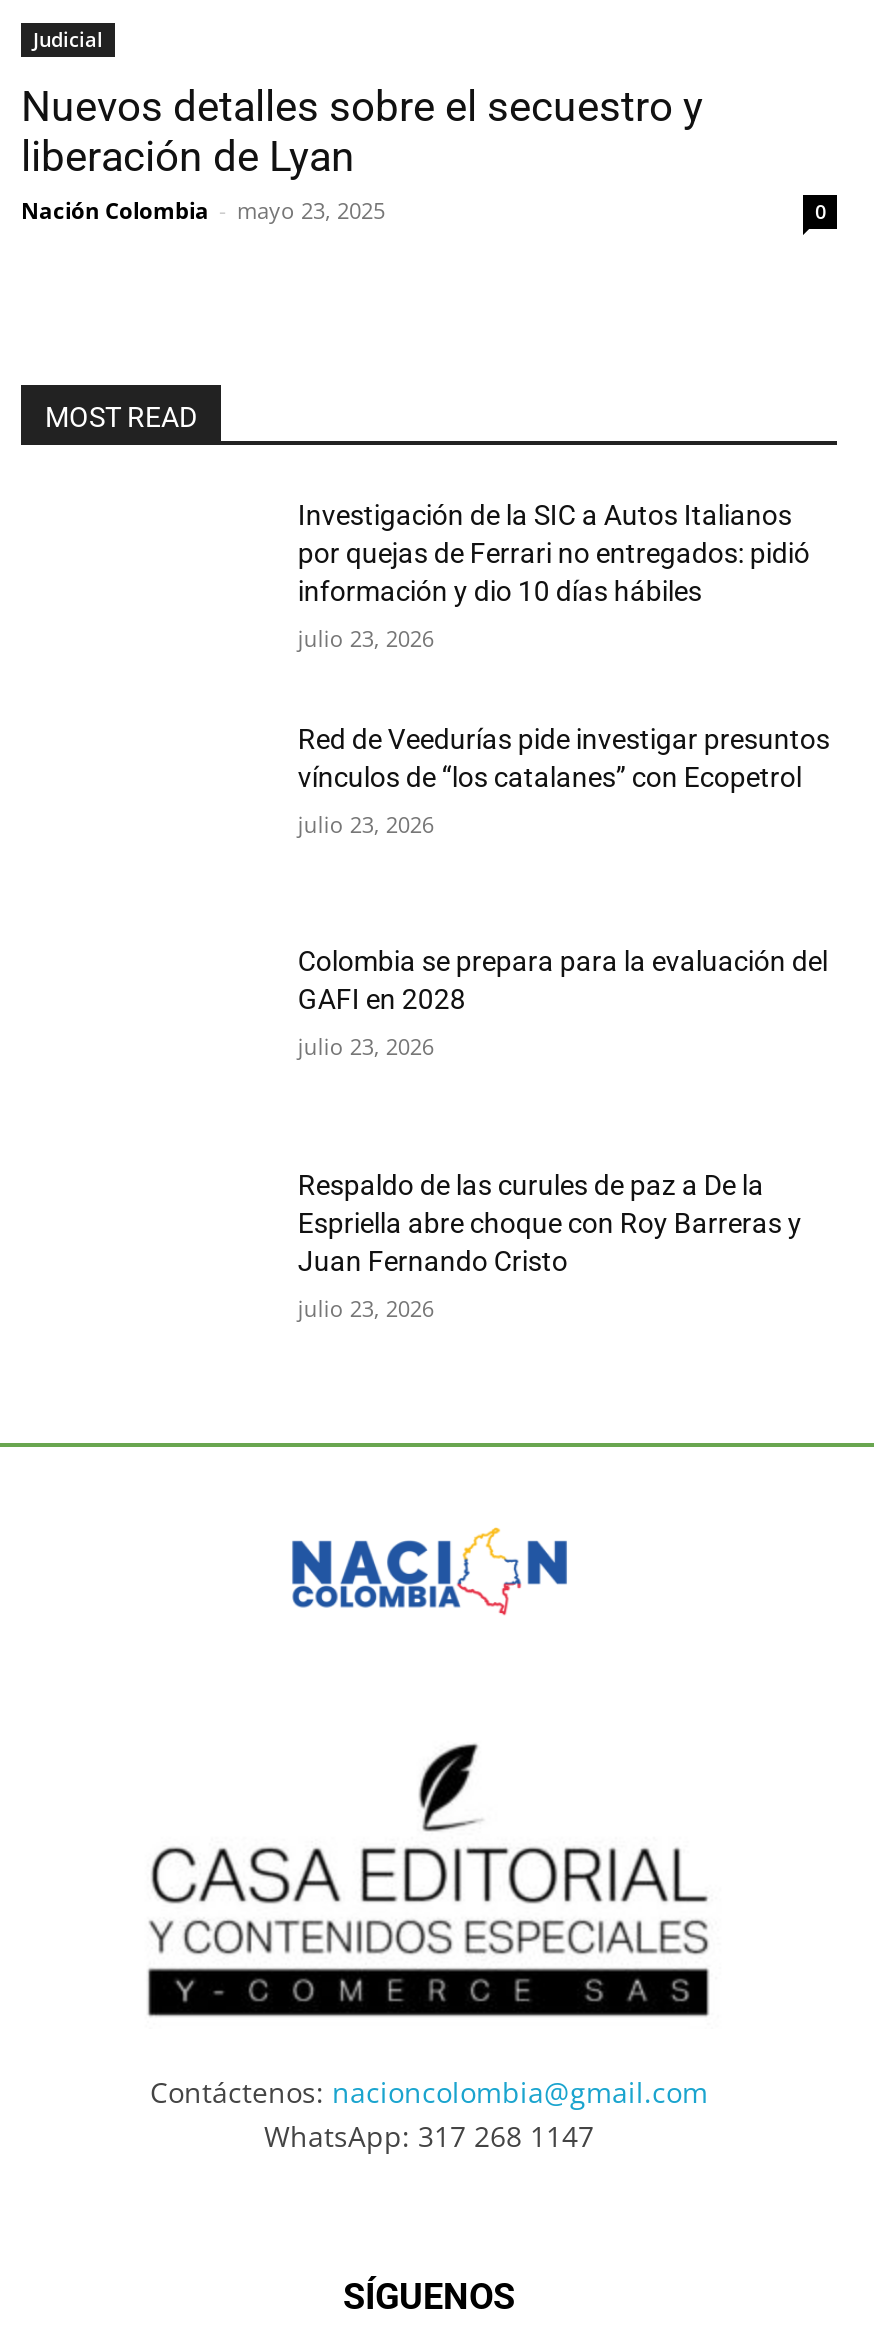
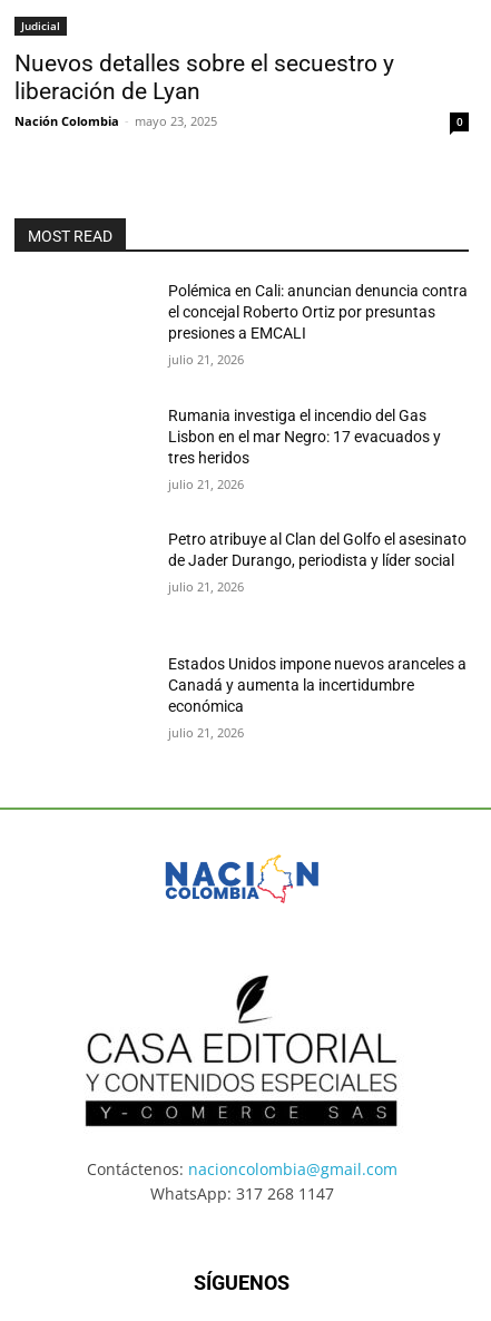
[298,499,810,607] Investigación de la SIC a Autos Italianos | por quejas de Ferrari no entregados: pidió | información y dio 10 días hábiles -> [169,282,468,342] Polémica en Cali: anuncian denuncia contra | el concejal Roberto Ortiz por presuntas | presiones a EMCALI
[298,623,434,653] julio 23, 2026 -> [169,351,244,368] julio 21, 2026
[298,722,830,792] Red de Veedurías pide investigar presuntos | vínculos de “los catalanes” con Ecopetrol -> [169,406,441,466] Rumania investiga el incendio del Gas | Lisbon en el mar Negro: 17 evacuados y | tres heridos
[298,808,434,838] julio 23, 2026 -> [169,475,244,492] julio 21, 2026
[298,946,828,1016] Colombia se prepara para la evaluación del | GAFI en 2028 -> [169,531,467,570] Petro atribuye al Clan del Golfo el asesinato | de Jader Durango, periodista y líder social
[298,1032,434,1062] julio 23, 2026 -> [169,578,244,595] julio 21, 2026
[298,1169,802,1277] Respaldo de las curules de paz a De la | Espriella abre choque con Roy Barreras y | Juan Fernando Cristo -> [169,655,467,715] Estados Unidos impone nuevos aranceles a | Canadá y aumenta la incertidumbre | económica
[298,1293,434,1323] julio 23, 2026 -> [169,724,244,741] julio 21, 2026

